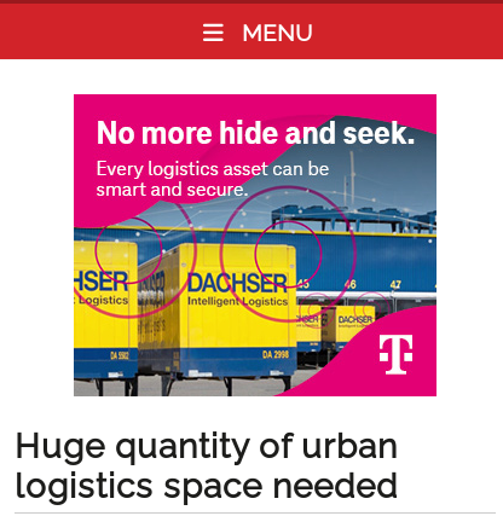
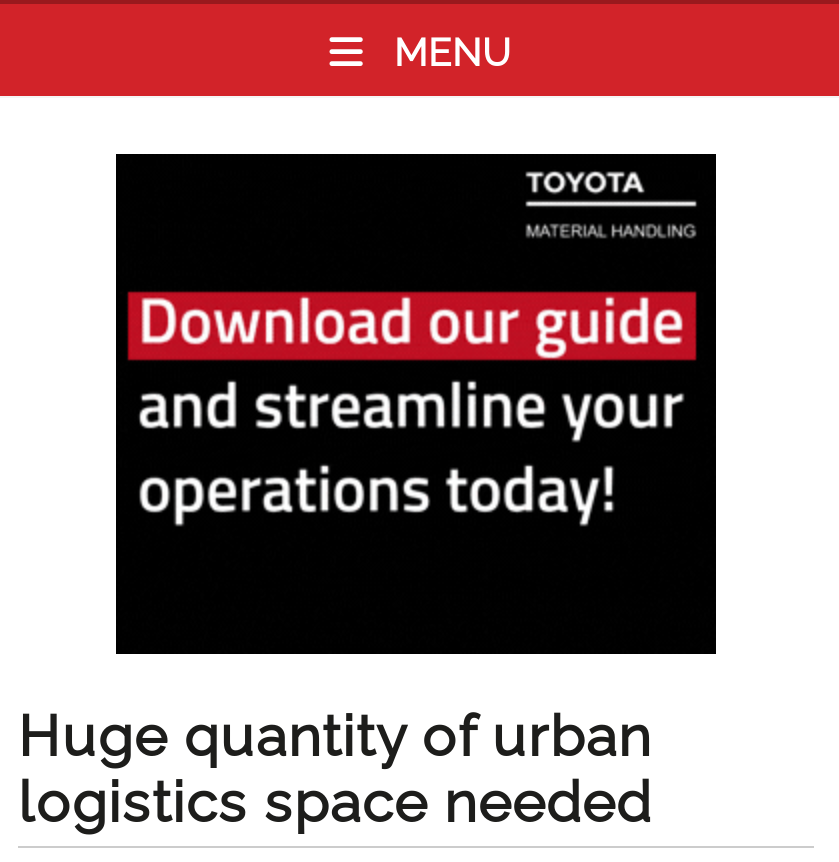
[73,93,438,398] [image] -> [114,152,718,656] [image]

